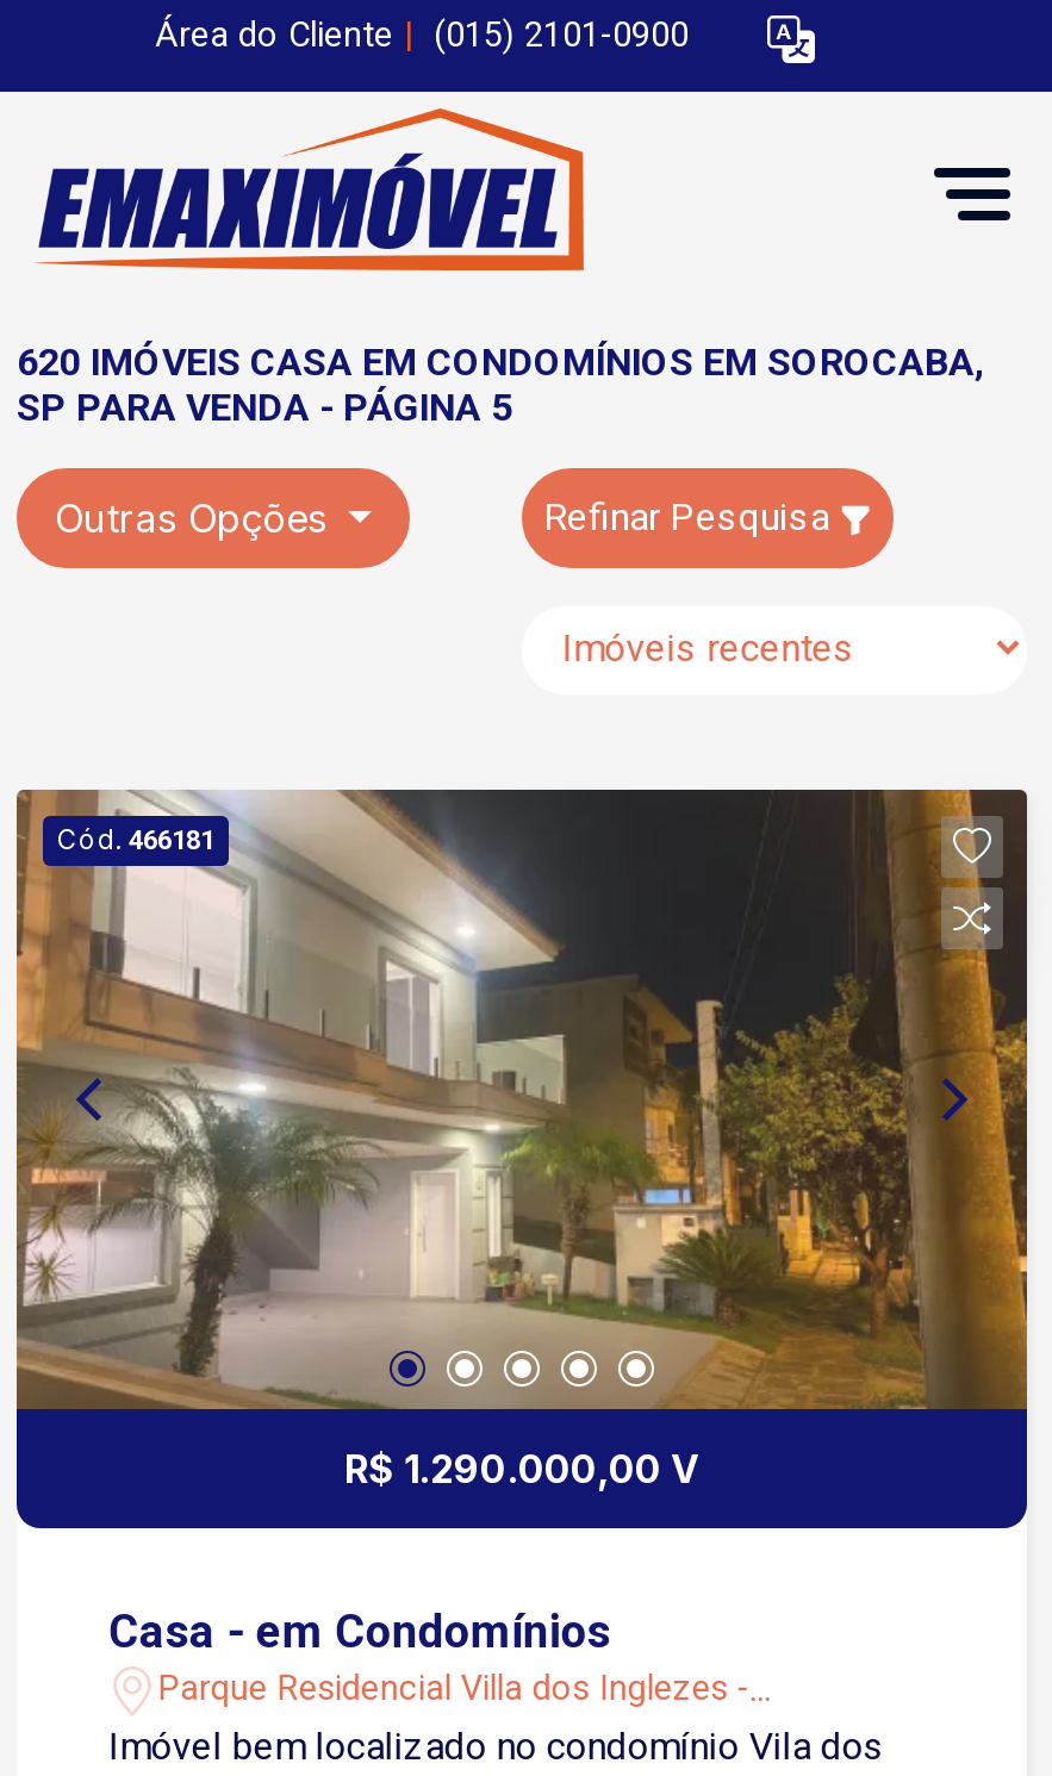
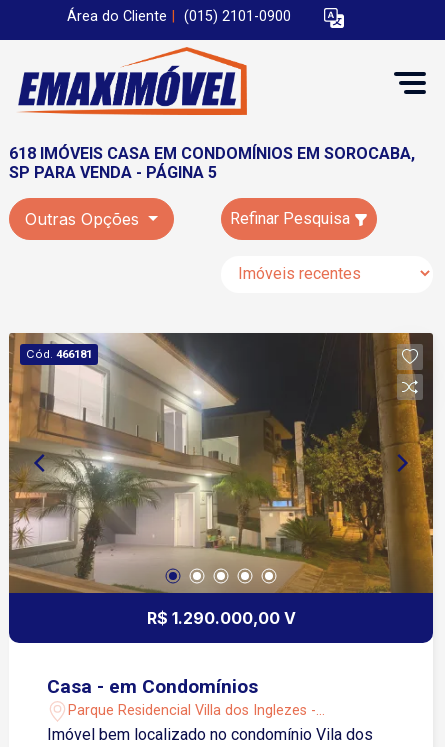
[17,339,984,385] 620 IMÓVEIS CASA EM CONDOMÍNIOS EM SOROCABA, -> [9,144,415,163] 618 IMÓVEIS CASA EM CONDOMÍNIOS EM SOROCABA,

